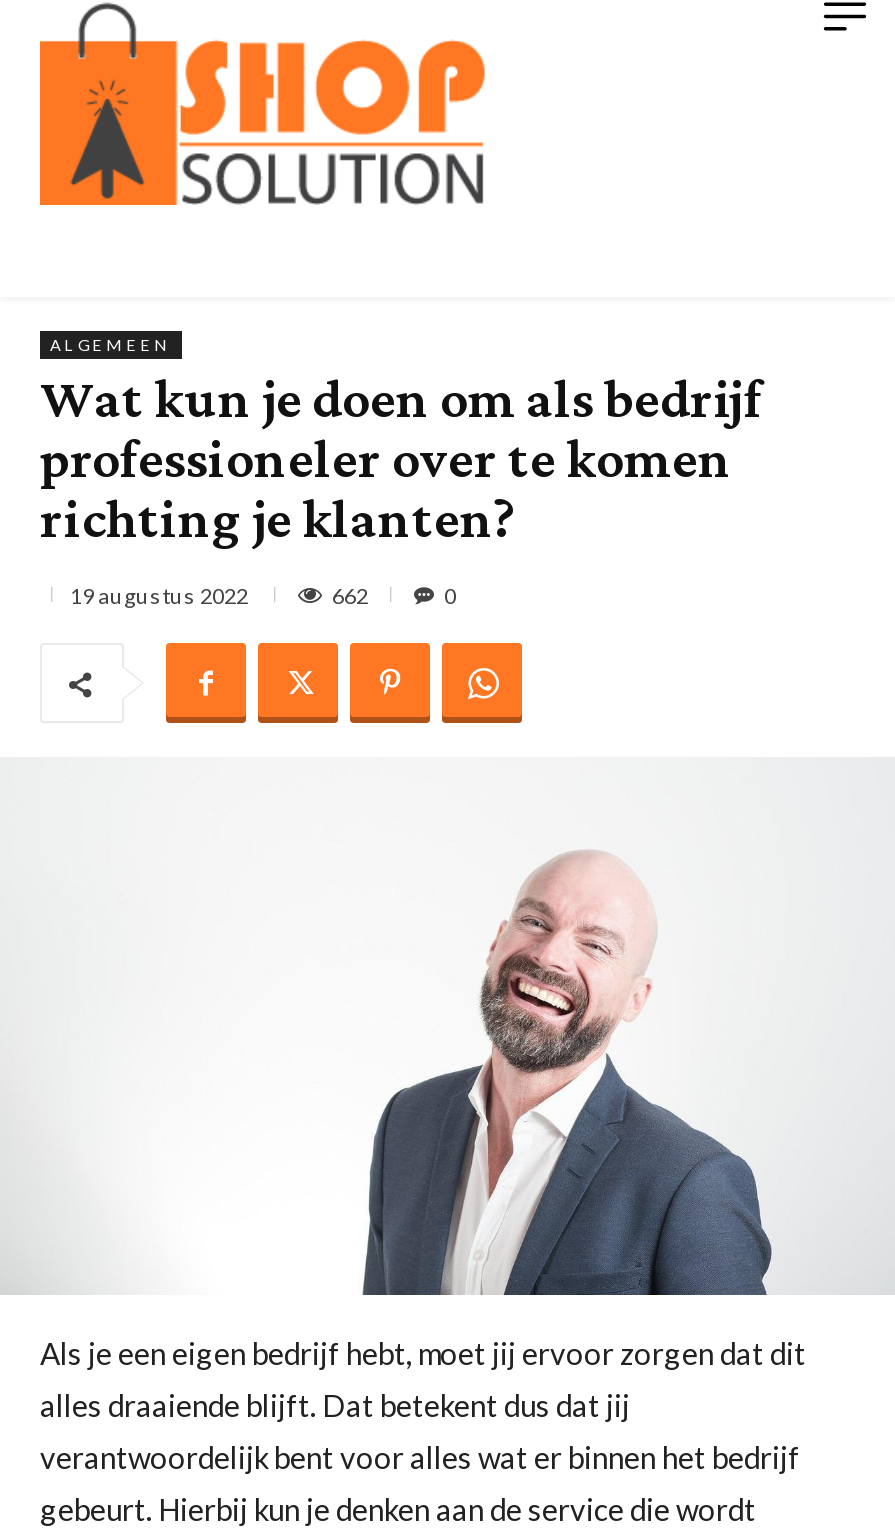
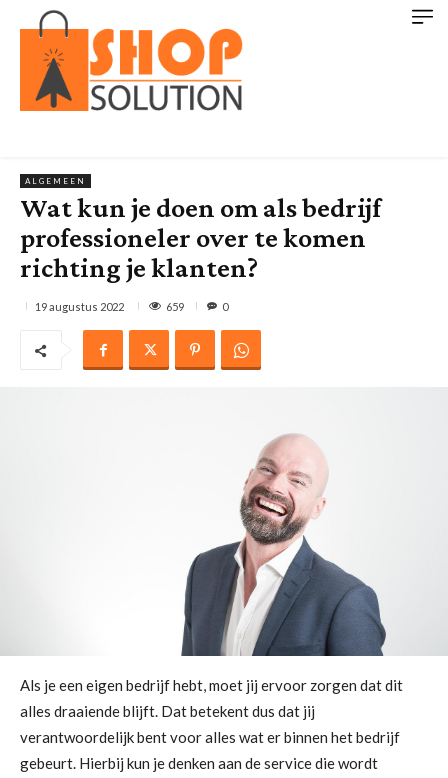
[332,582,368,608] 662 -> [166,300,184,313] 659

